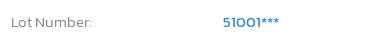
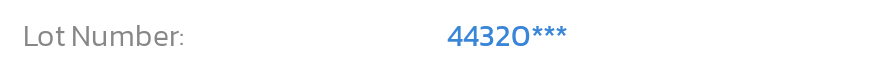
[223,10,279,33] 51001*** -> [447,11,567,57] 44320***

